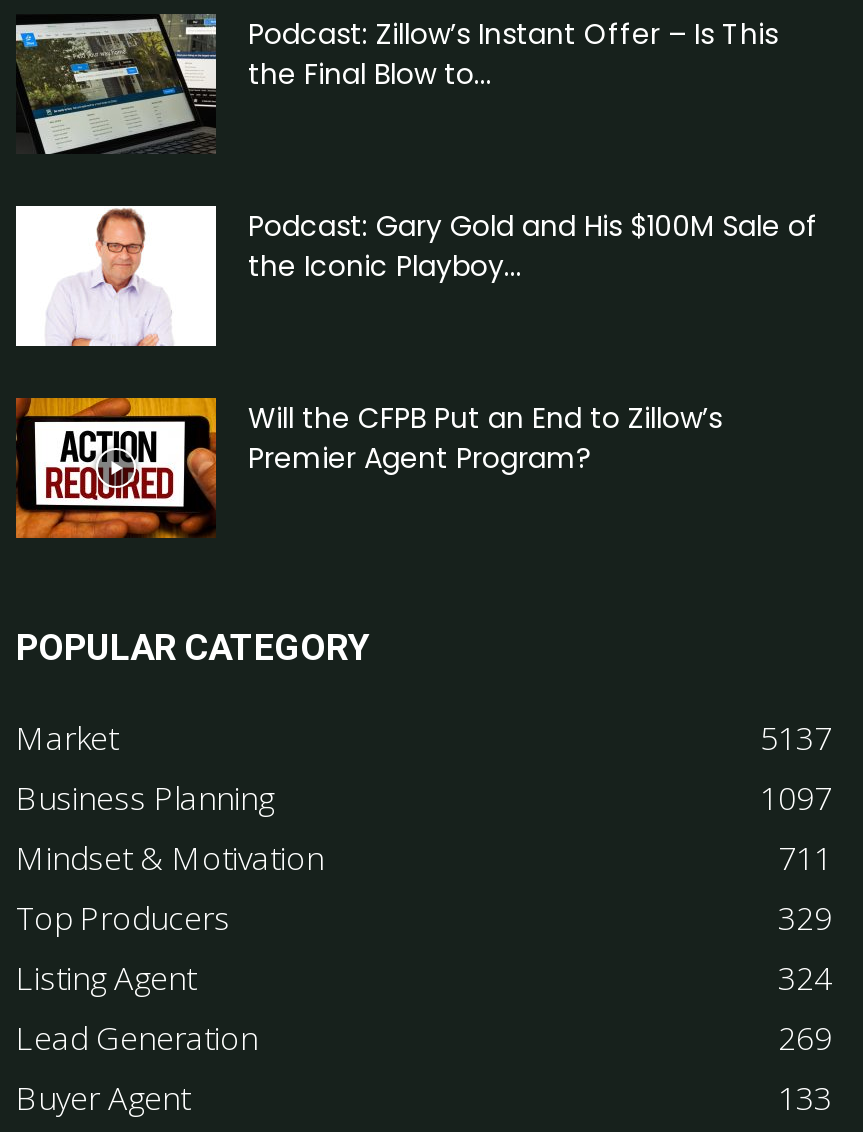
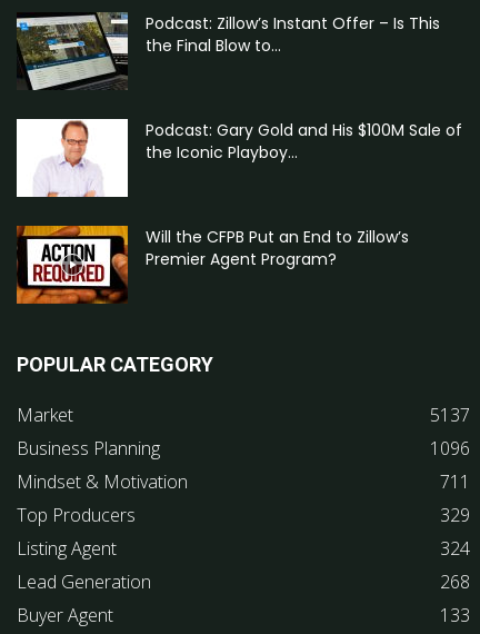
[760,777,832,821] 1097 -> [430,436,470,461] 1096
[778,1017,832,1061] 269 -> [440,570,470,594] 268

